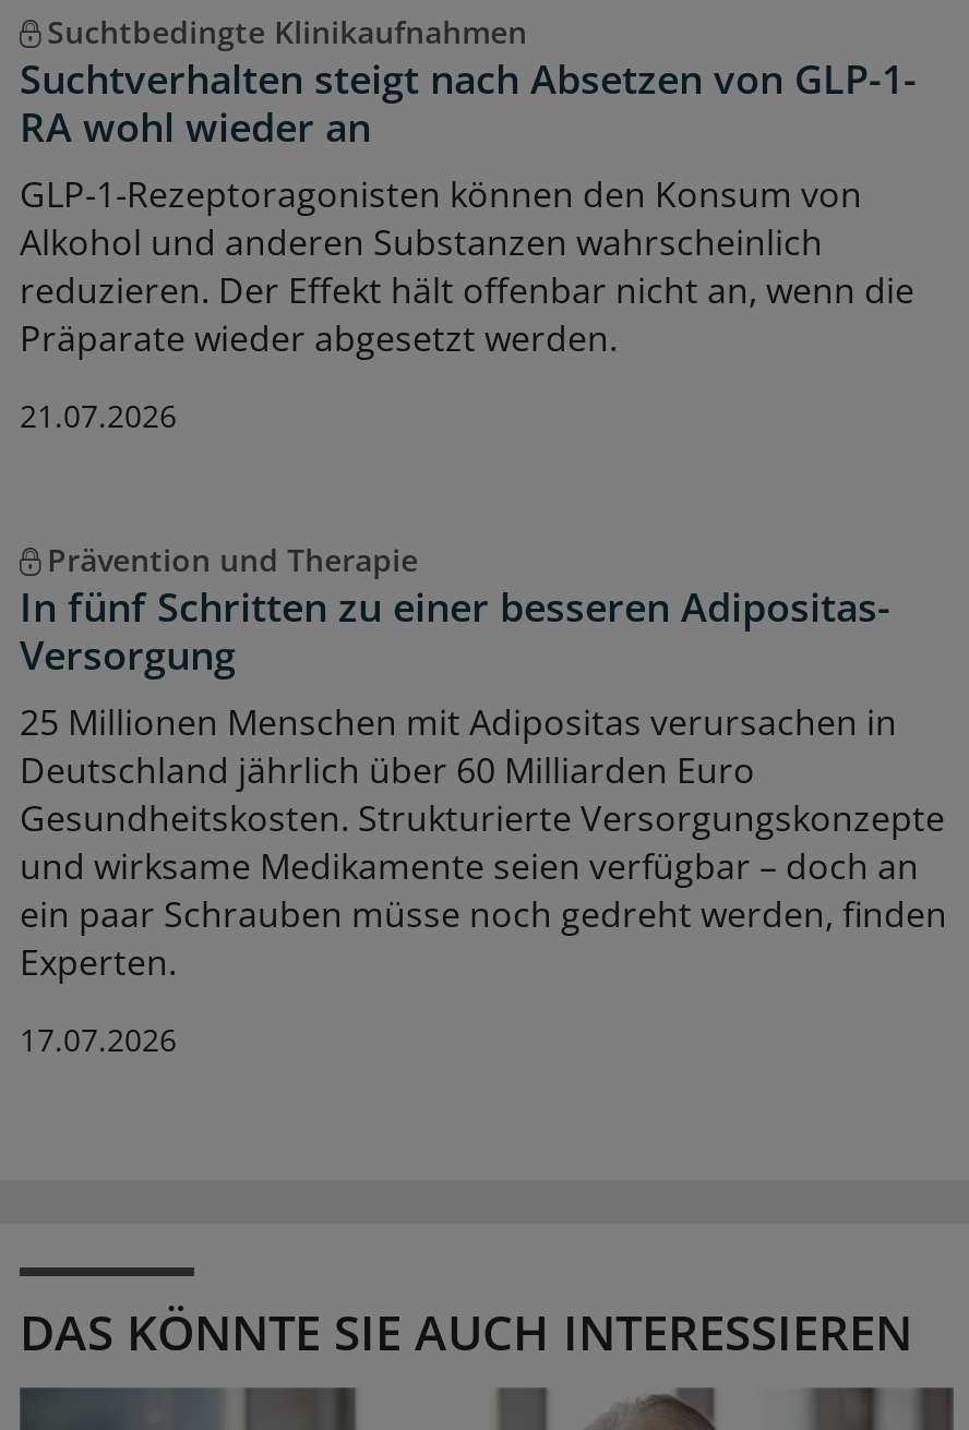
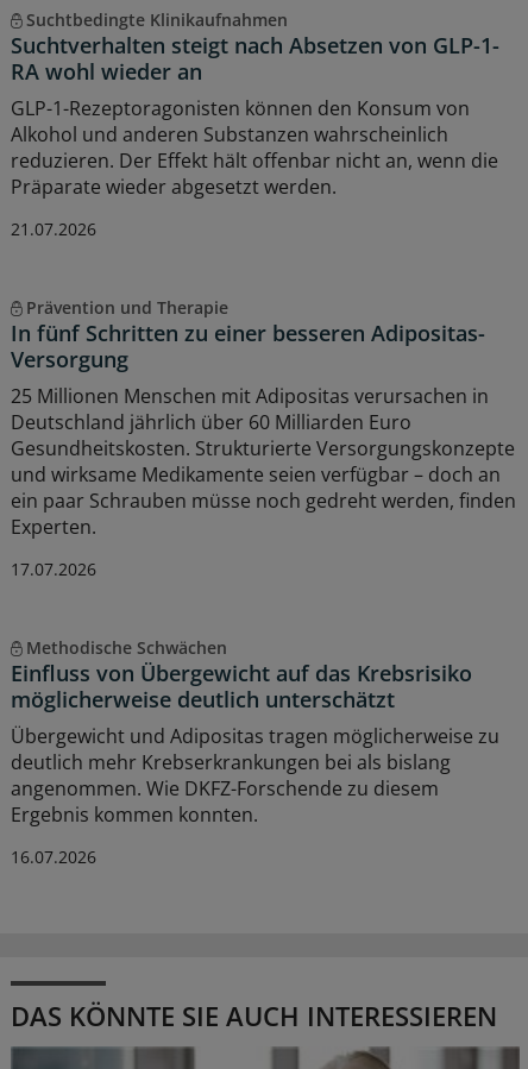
none -> [11,636,499,868] Methodische Schwächen | Einfluss von Übergewicht auf das Krebsrisiko | möglicherweise deutlich unterschätzt | Übergewicht und Adipositas tragen möglicherweise zu | deutlich mehr Krebserkrankungen bei als bislang | angenommen. Wie DKFZ-Forschende zu diesem | Ergebnis kommen konnten. | 16.07.2026

